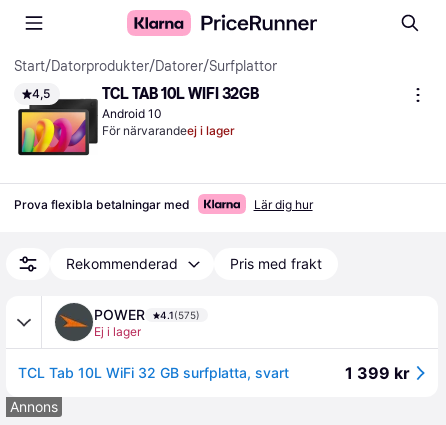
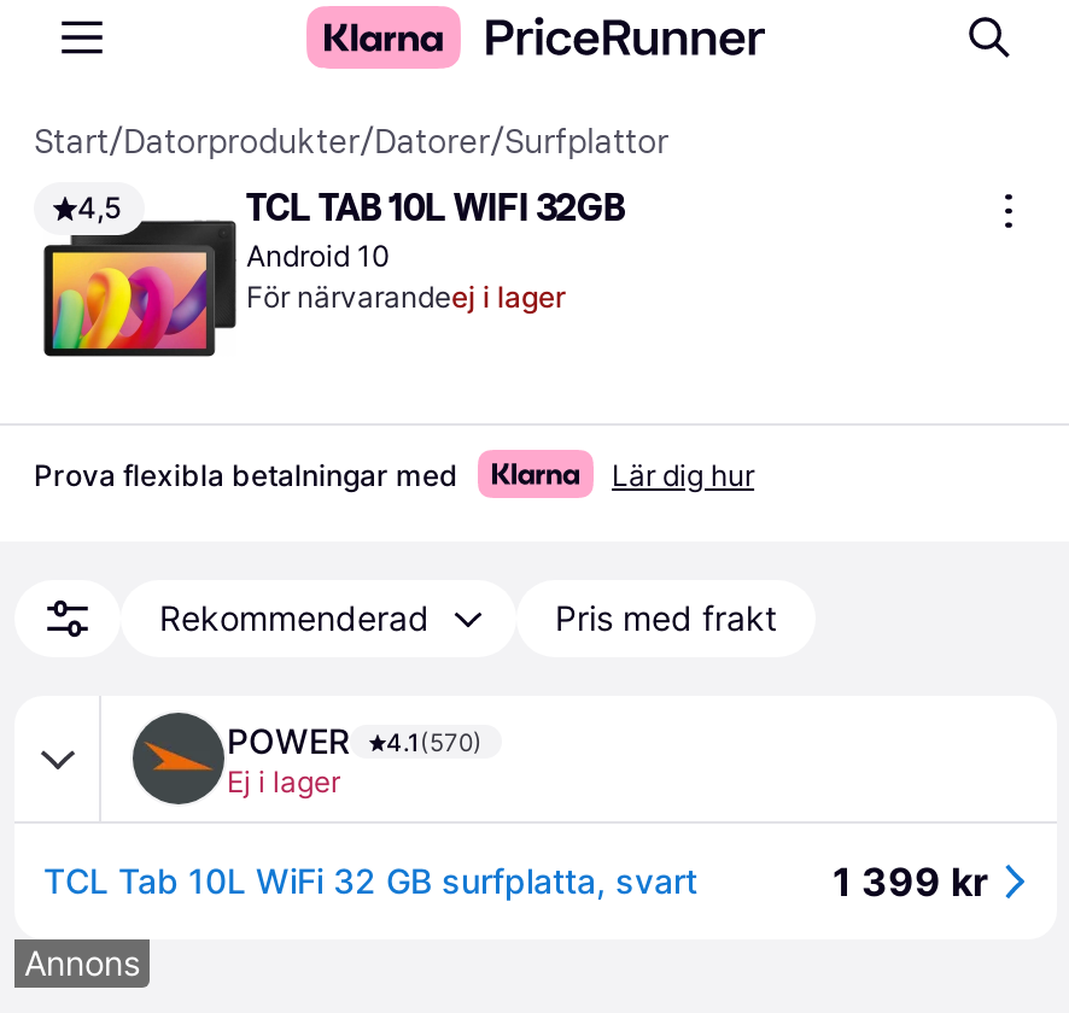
[94,306,200,323] POWER 4.1 (575) -> [227,720,483,761] POWER 4.1 (570)

